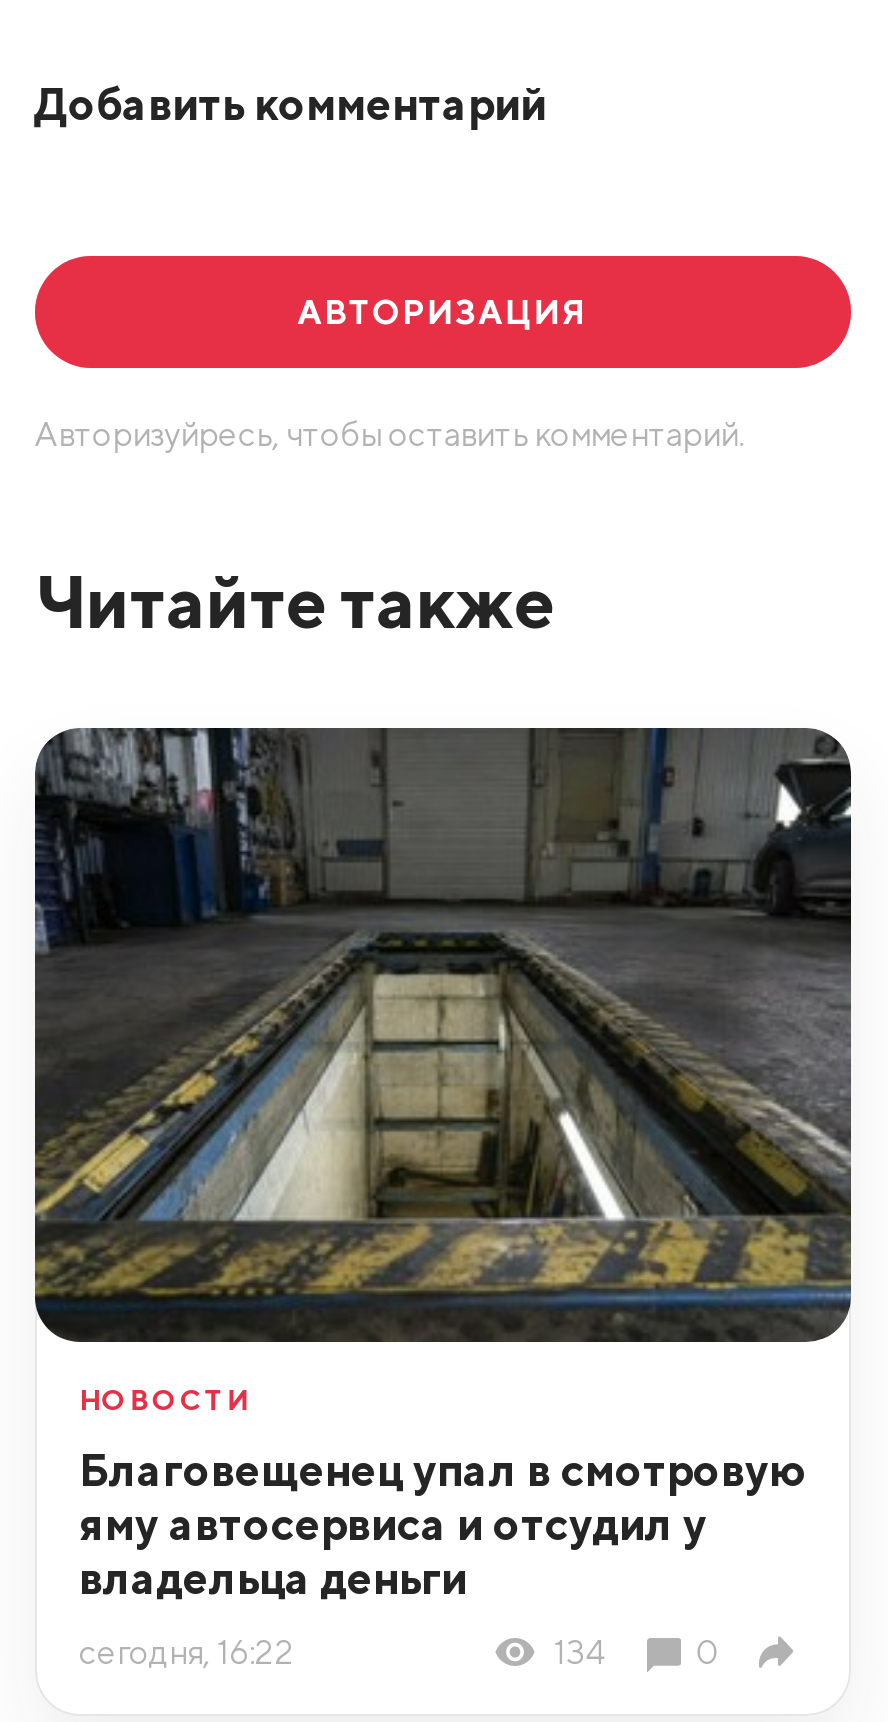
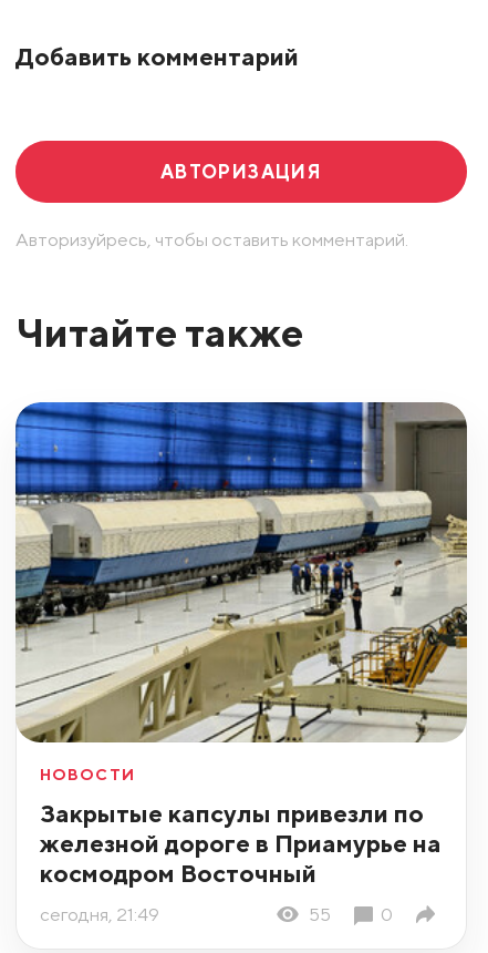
[33,726,853,1344] [image] -> [14,401,468,744] [image]
[79,1443,805,1605] Благовещенец упал в смотровую | яму автосервиса и отсудил у | владельца деньги -> [40,798,442,888] Закрытые капсулы привезли по | железной дороге в Приамурье на | космодром Восточный
[79,1632,606,1672] сегодня, 16:22 | 134 -> [40,903,331,925] сегодня, 21:49 | 55

